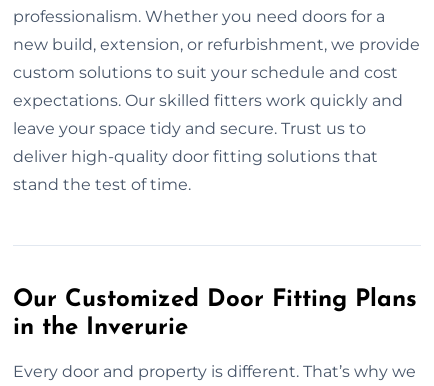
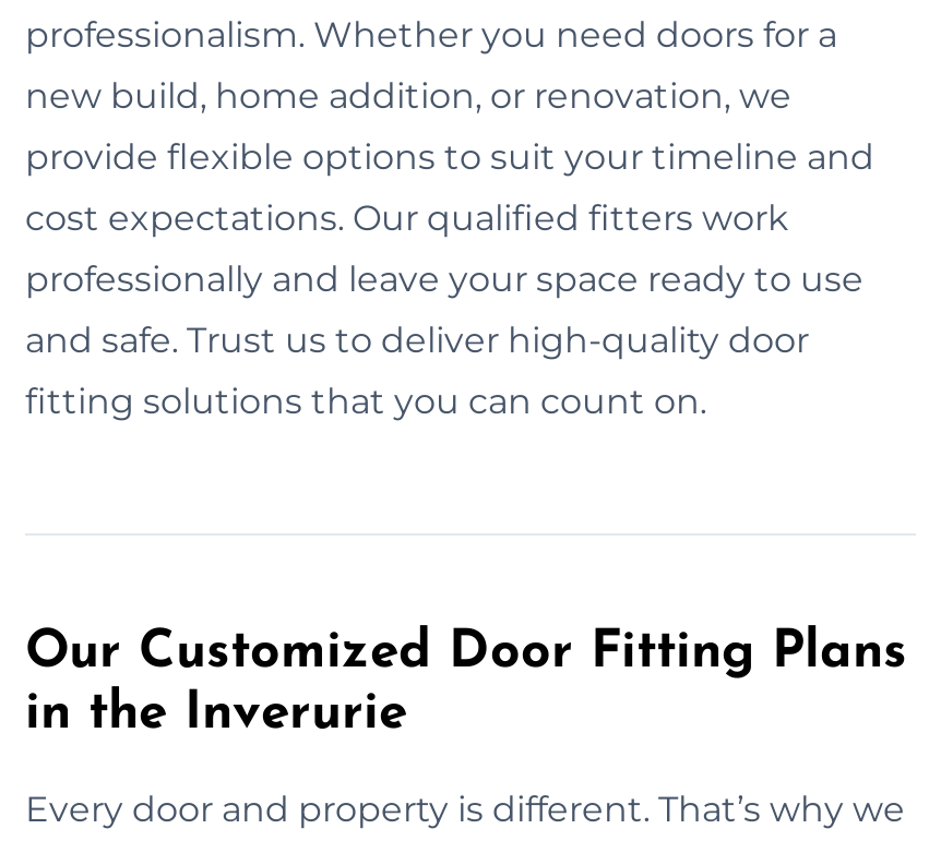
[13,35,420,54] new build, extension, or refurbishment, we provide -> [25,75,791,116] new build, home addition, or renovation, we
[13,63,398,82] custom solutions to suit your schedule and cost -> [25,136,874,177] provide flexible options to suit your timeline and
[13,91,403,110] expectations. Our skilled fitters work quickly and -> [25,197,789,238] cost expectations. Our qualified fitters work
[13,119,366,138] leave your space tidy and secure. Trust us to -> [25,258,863,299] professionally and leave your space ready to use
[13,147,378,166] deliver high-quality door fitting solutions that -> [25,319,809,360] and safe. Trust us to deliver high-quality door
[13,175,191,194] stand the test of time. -> [25,380,706,421] fitting solutions that you can count on.

